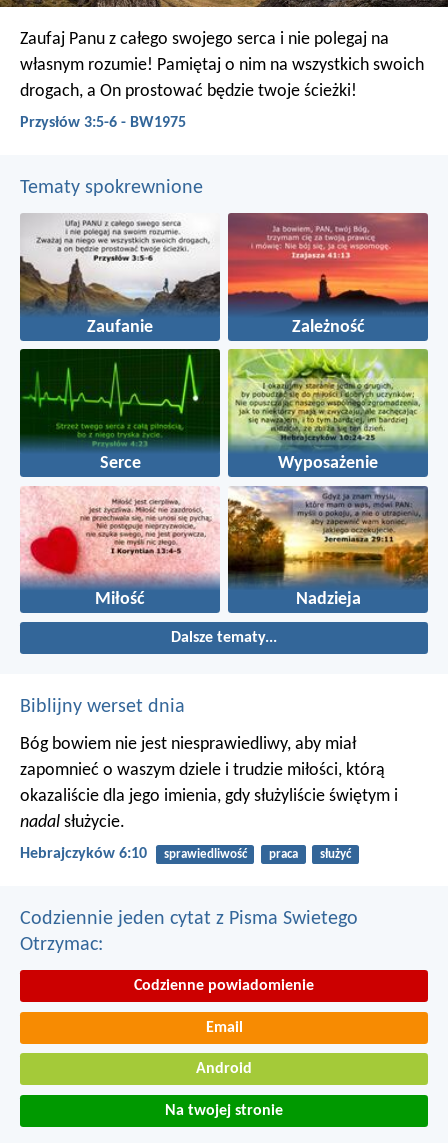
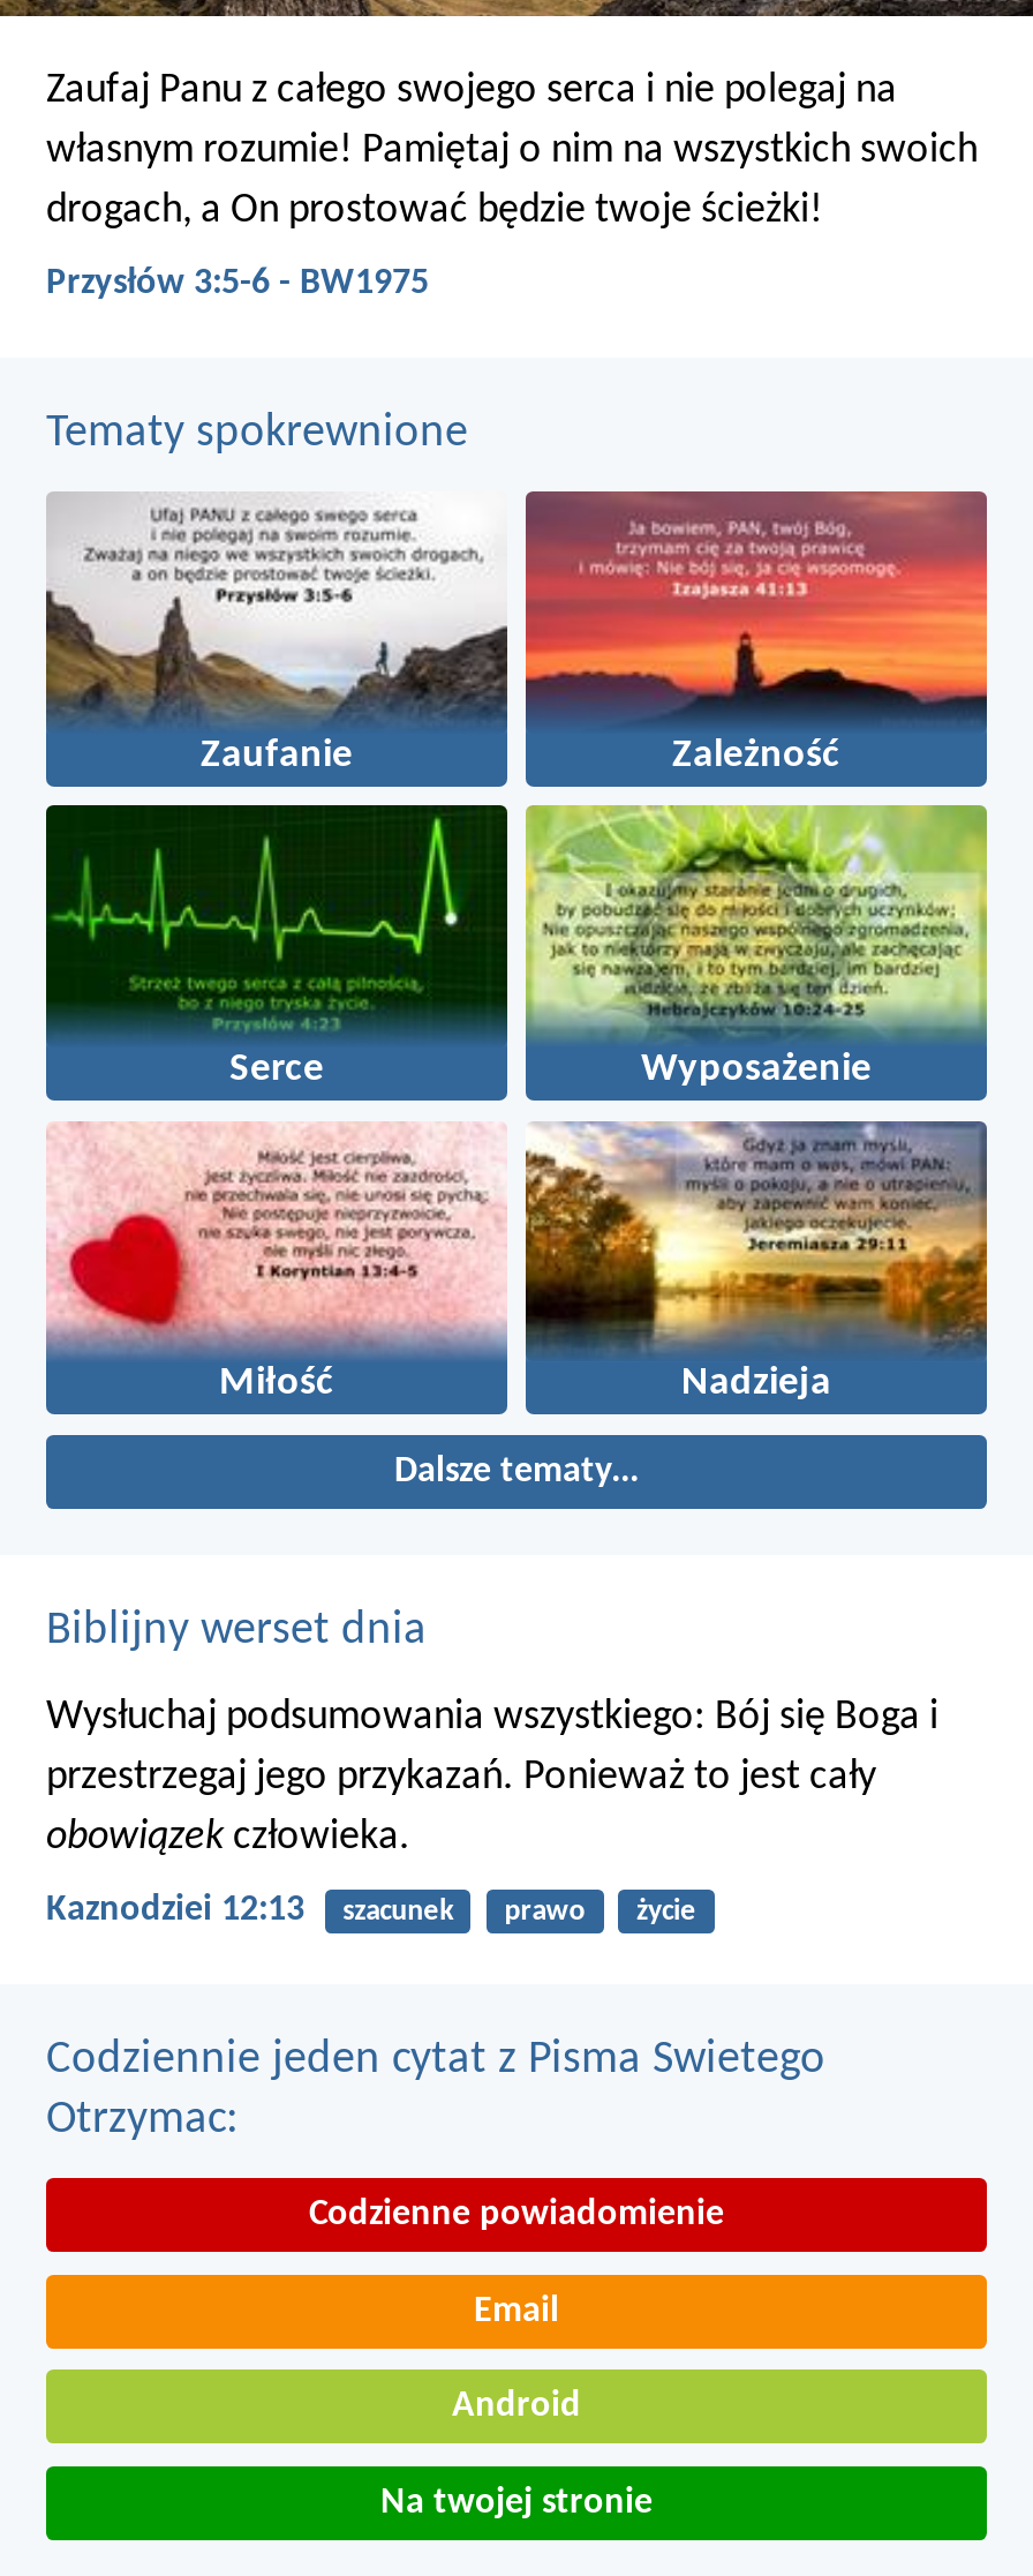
[20,735,398,832] Bóg bowiem nie jest niesprawiedliwy, aby miał | zapomnieć o waszym dziele i trudzie miłości, którą | okazaliście dla jego imienia, gdy służyliście świętym i | nadal służycie. -> [46,1696,938,1859] Wysłuchaj podsumowania wszystkiego: Bój się Boga i | przestrzegaj jego przykazań. Ponieważ to jest cały | obowiązek człowieka.
[20,846,351,862] Hebrajczyków 6:10 | sprawiedliwość | praca | służyć -> [46,1892,696,1929] Kaznodziei 12:13 | szacunek | prawo | życie

